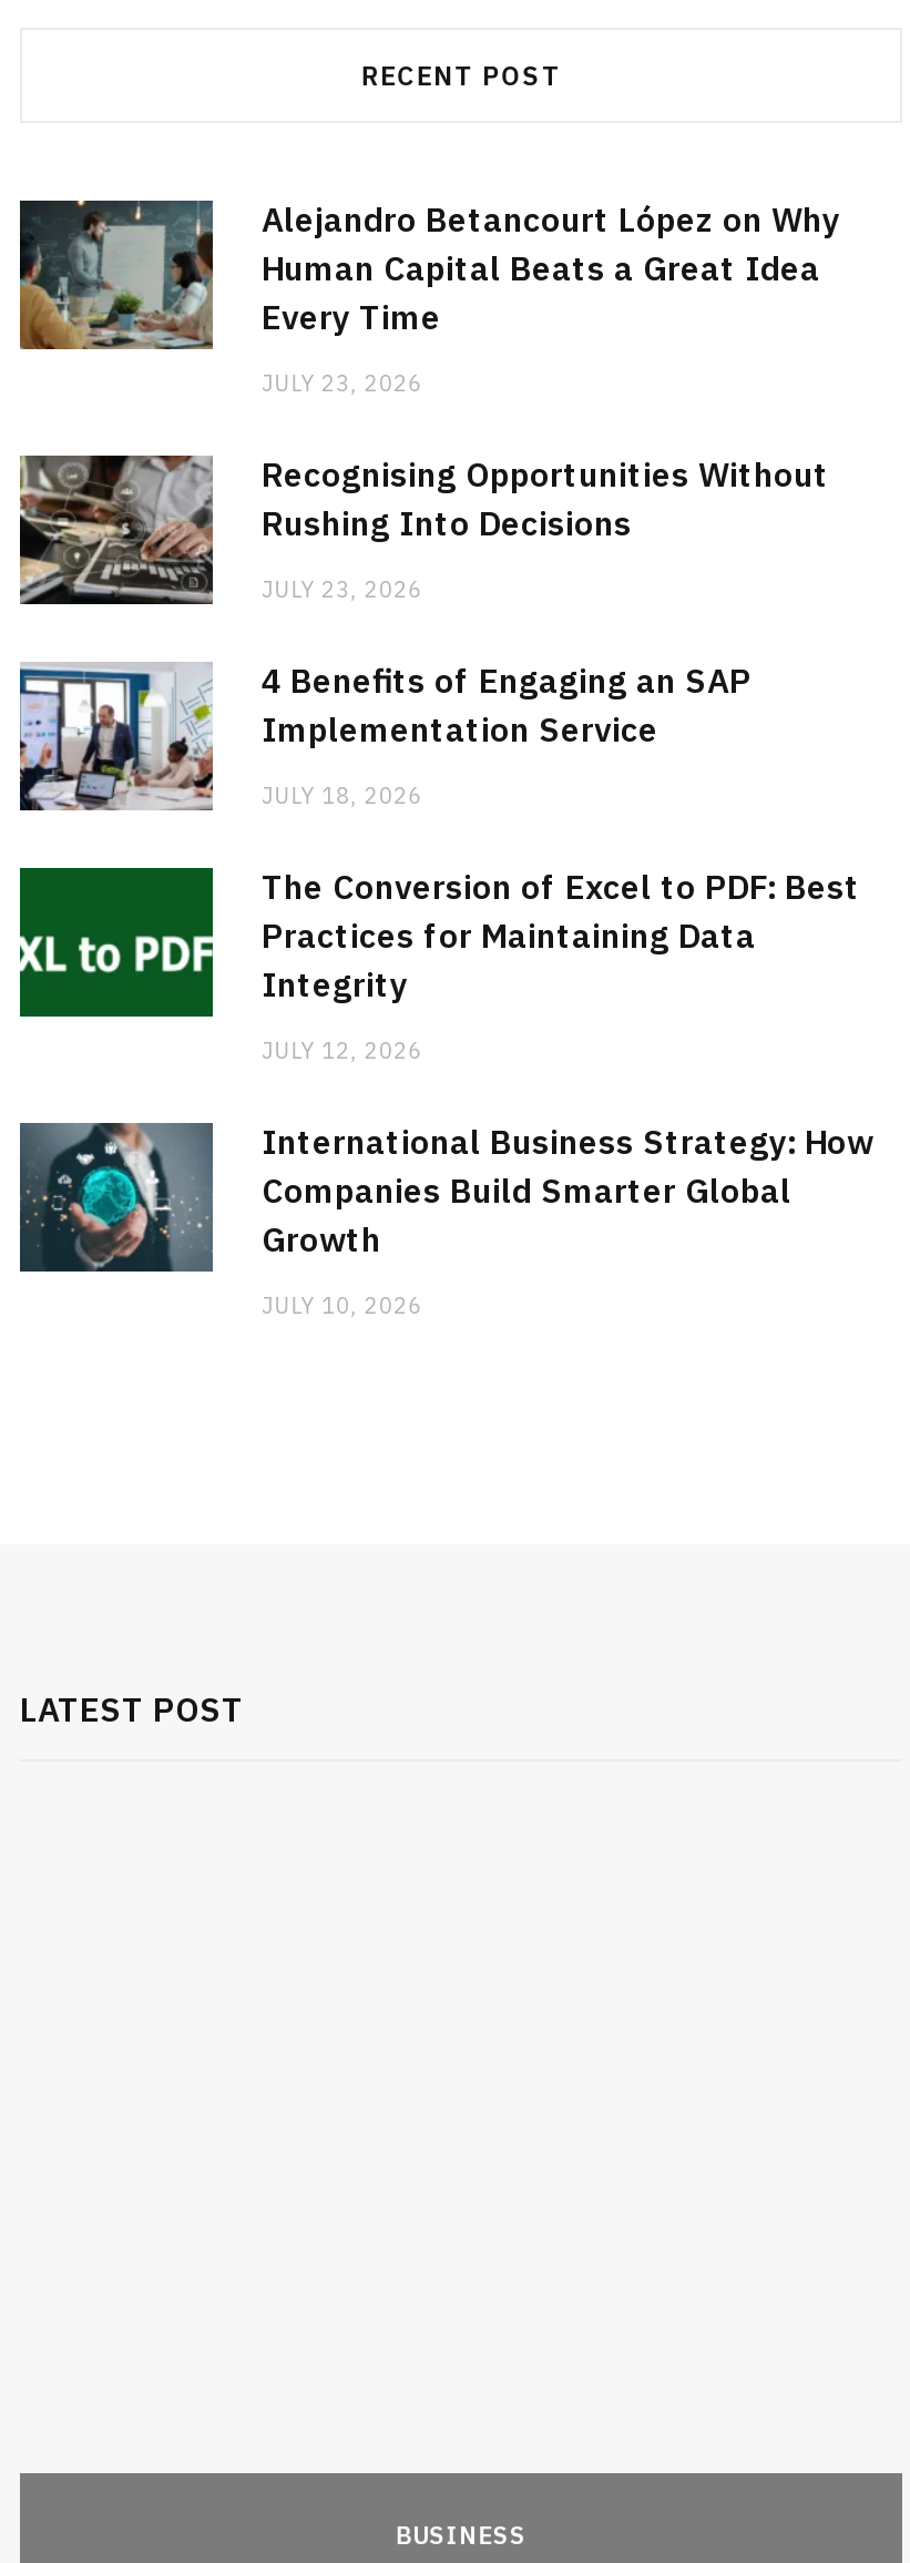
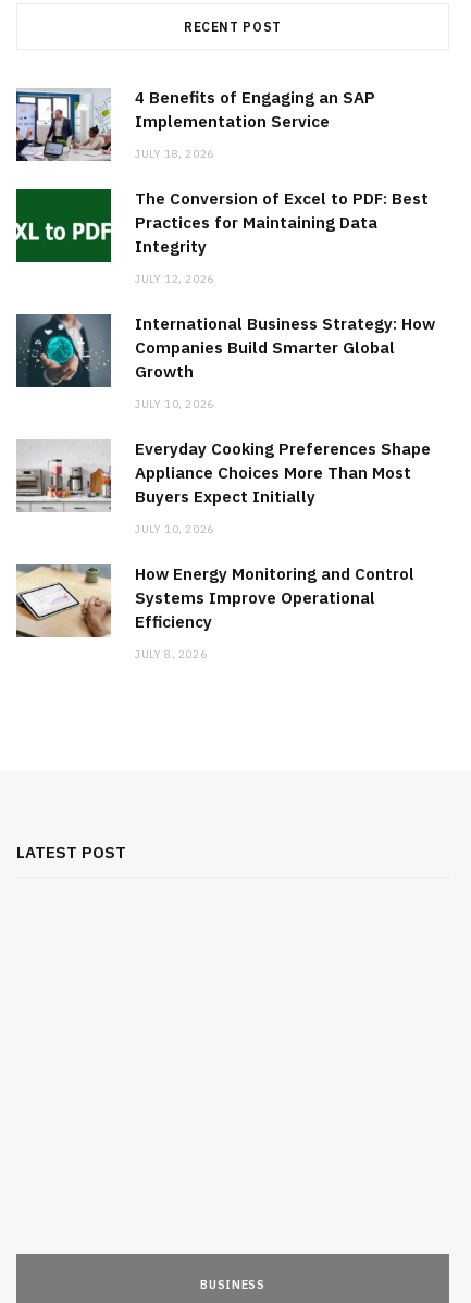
[18,198,840,604] [image] | Alejandro Betancourt López on Why | Human Capital Beats a Great Idea | Every Time | JULY 23, 2026 | Recognising Opportunities Without | Rushing Into Decisions | JULY 23, 2026 -> none
[18,453,215,606] [image] -> none
moved [16,659,873,1320] -> [14,87,435,411]: [image] | 4 Benefits of Engaging an SAP | Implementation Service | ... | Growth | JULY 10, 2026
none -> [15,438,431,661] [image] | Everyday Cooking Preferences Shape | Appliance Choices More Than Most | Buyers Expect Initially | JULY 10, 2026 | How Energy Monitoring and Control | Systems Improve Operational | Efficiency | JULY 8, 2026
none -> [15,564,112,638] [image]

